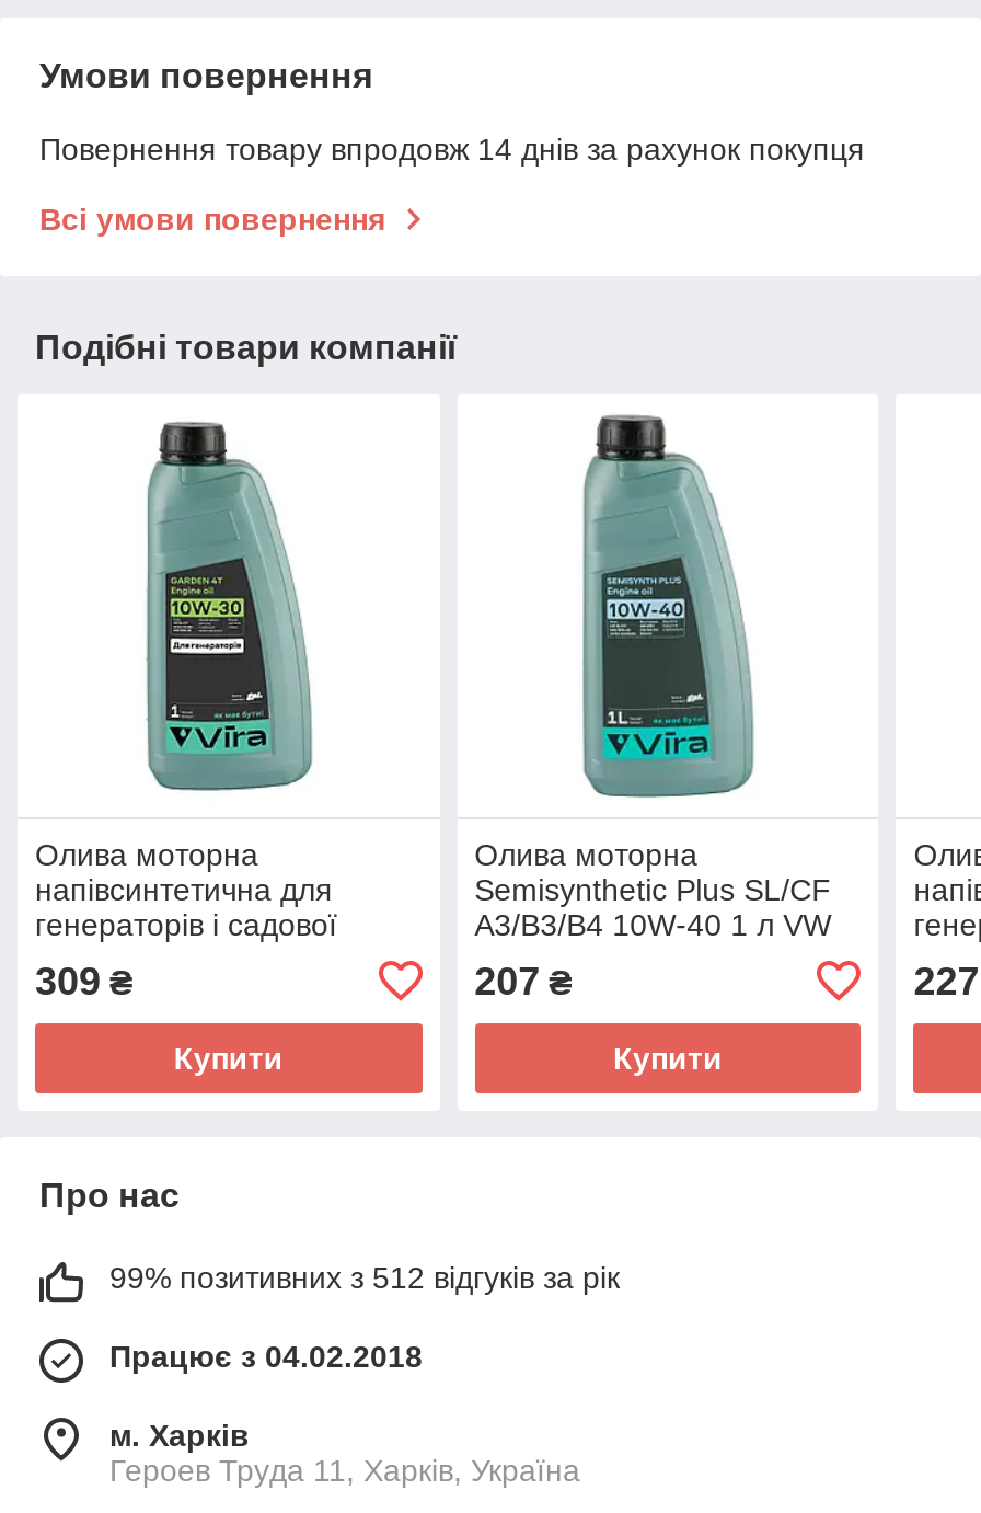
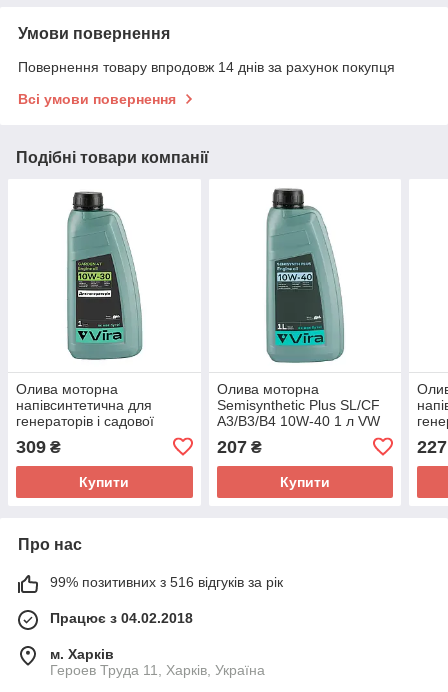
[109,1259,620,1295] 99% позитивних з 512 відгуків за рік -> [50,574,283,590] 99% позитивних з 516 відгуків за рік

